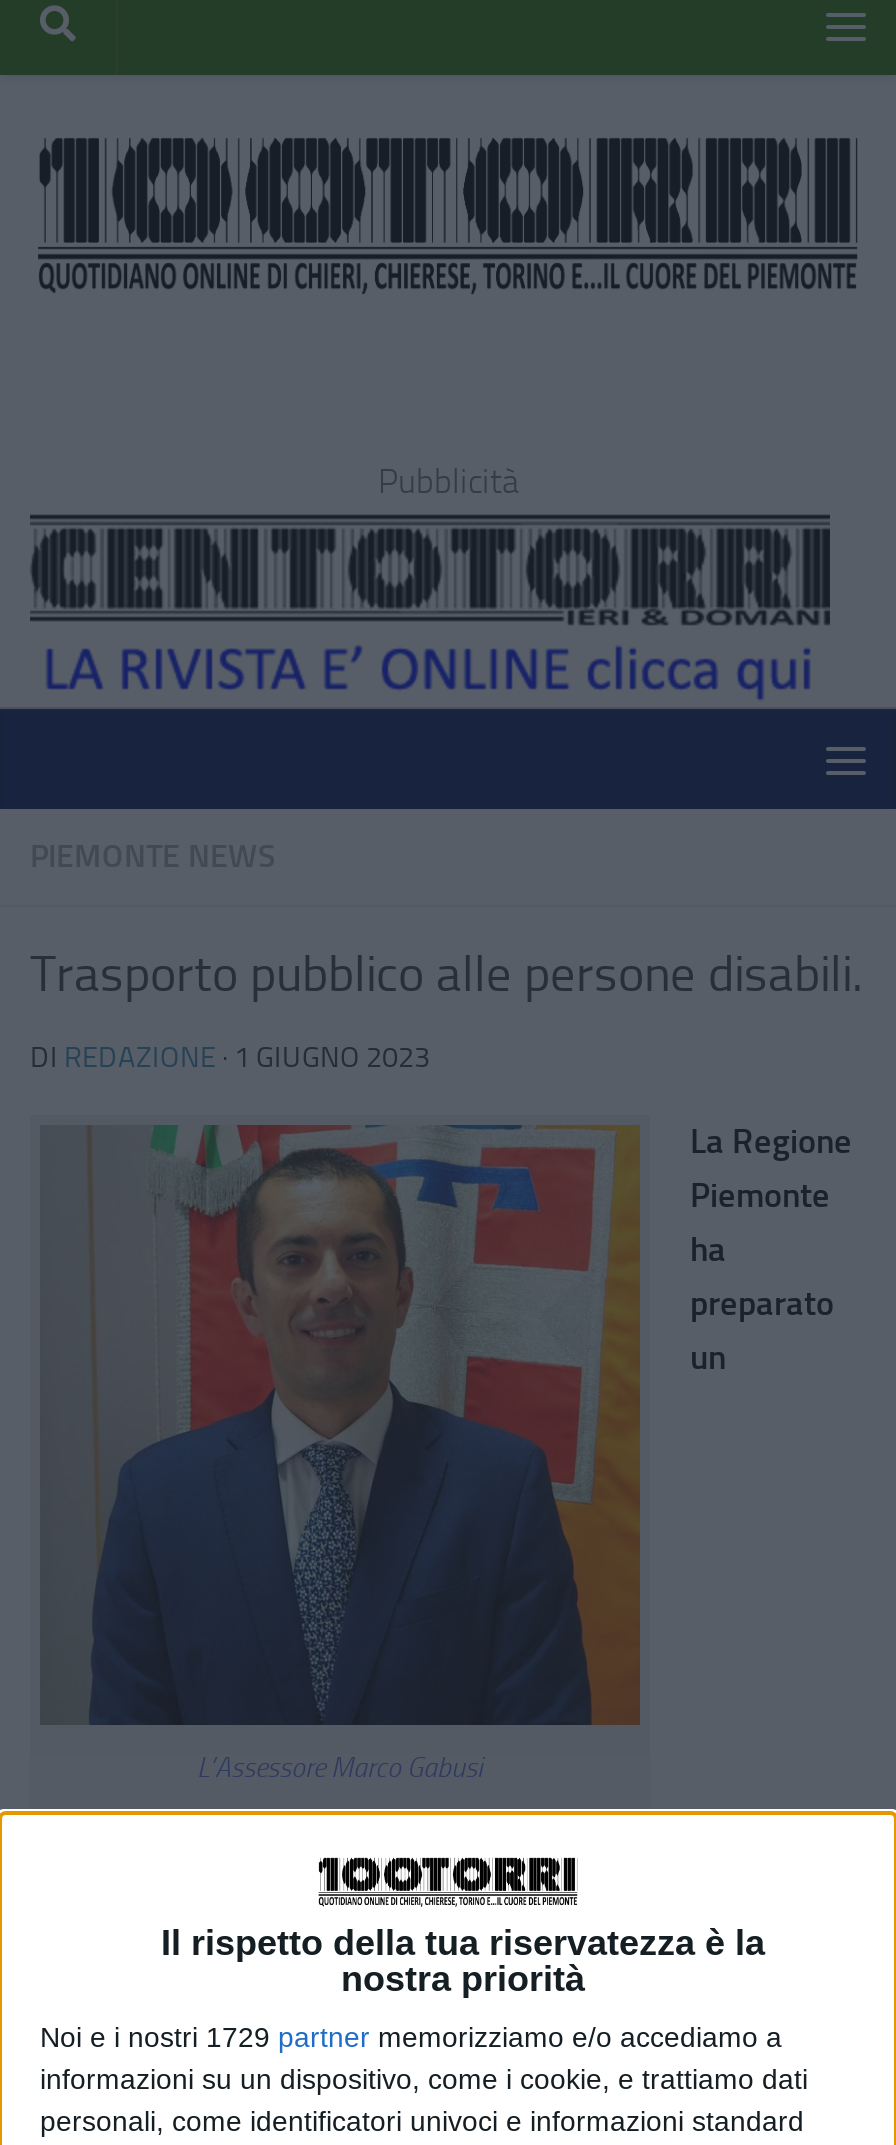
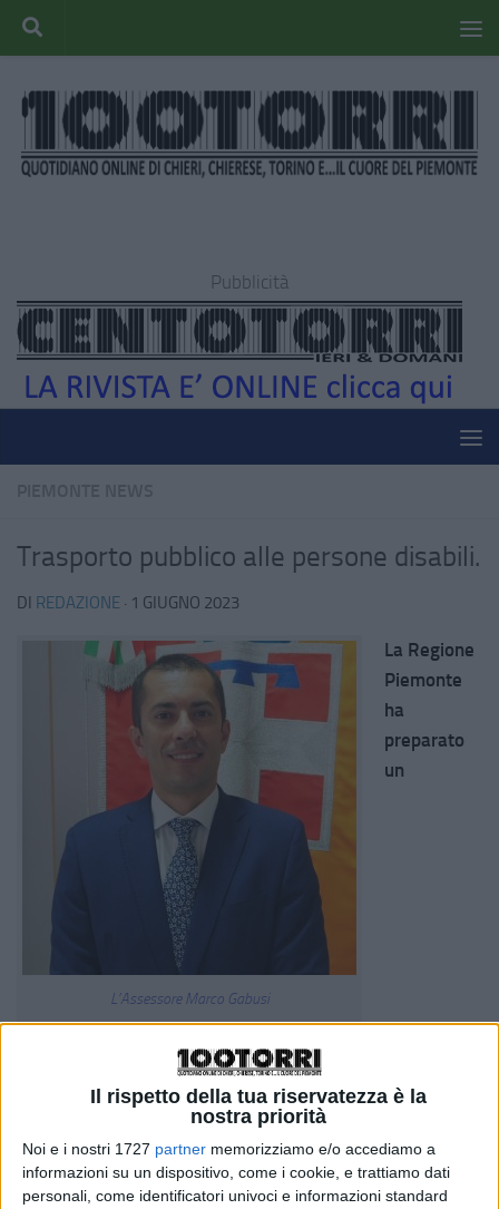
[40,2021,782,2053] Noi e i nostri 1729 partner memorizziamo e/o accediamo a -> [22,1140,436,1158] Noi e i nostri 1727 partner memorizziamo e/o accediamo a

